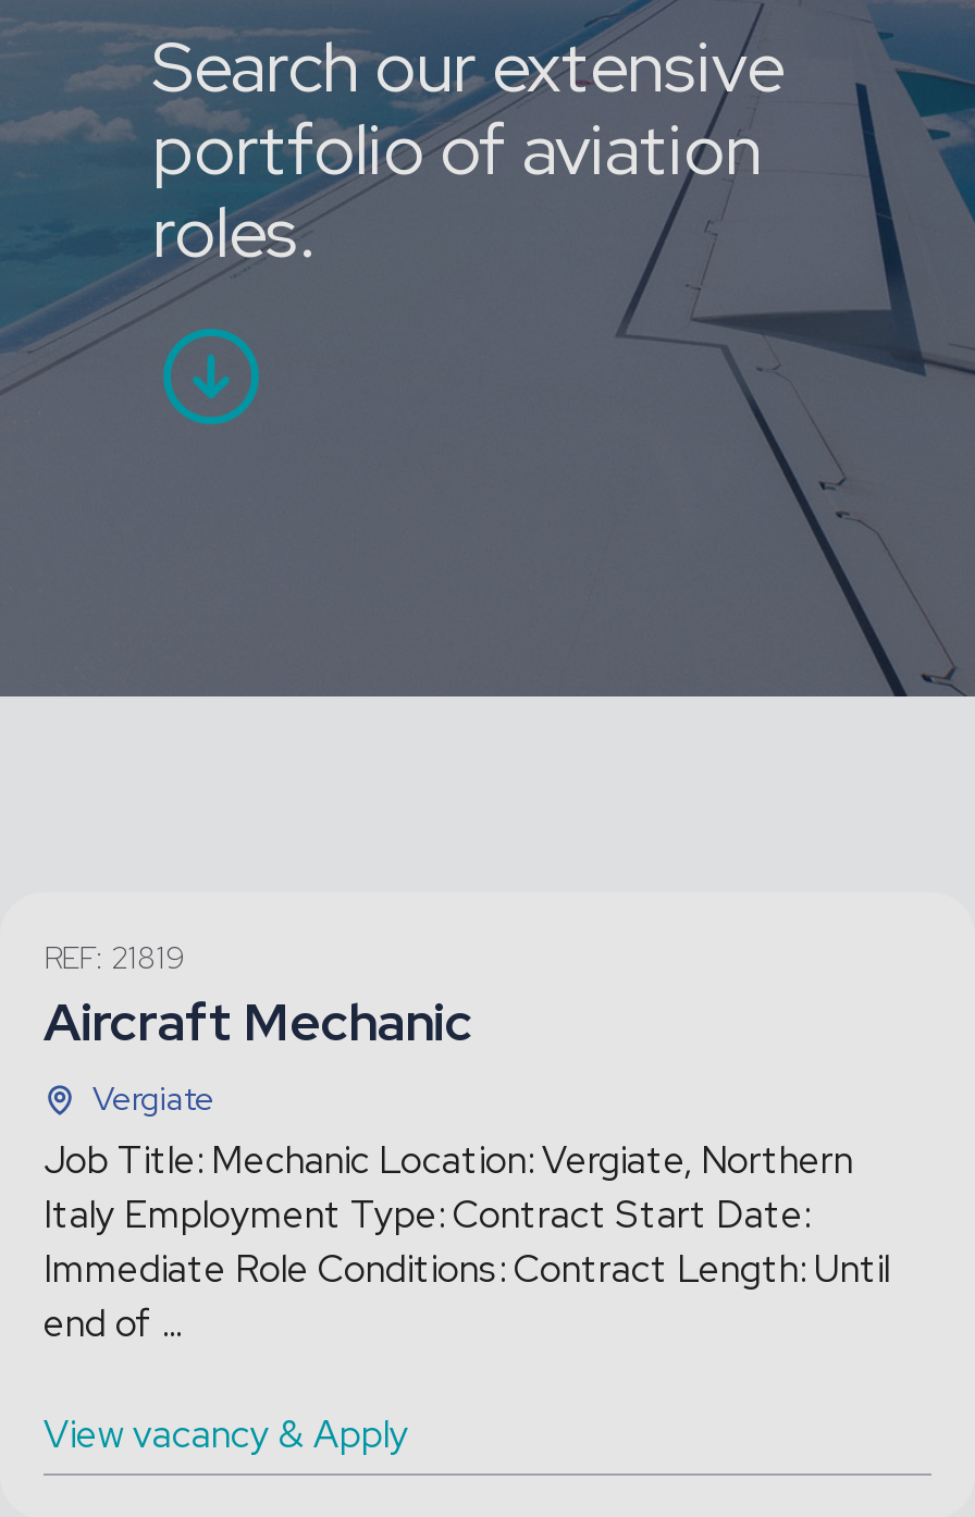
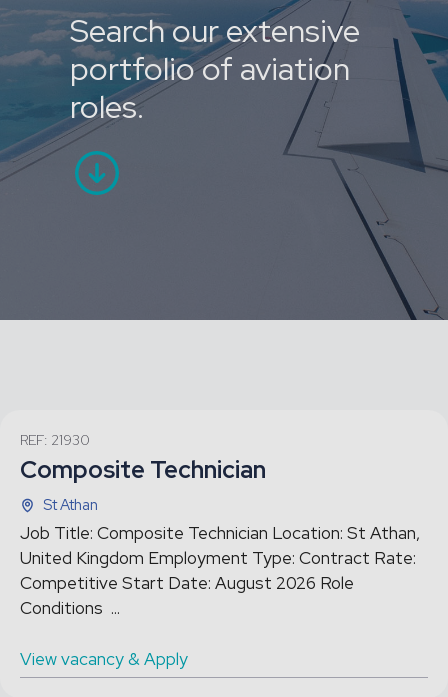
[44,938,890,1347] REF: 21819 | Aircraft Mechanic | Vergiate | Job Title: Mechanic Location: Vergiate, Northern | Italy Employment Type: Contract Start Date: | Immediate Role Conditions: Contract Length: Until | end of ... -> [20,431,420,619] REF: 21930 | Composite Technician | St Athan | Job Title: Composite Technician Location: St Athan, | United Kingdom Employment Type: Contract Rate: | Competitive Start Date: August 2026 Role | Conditions ...

